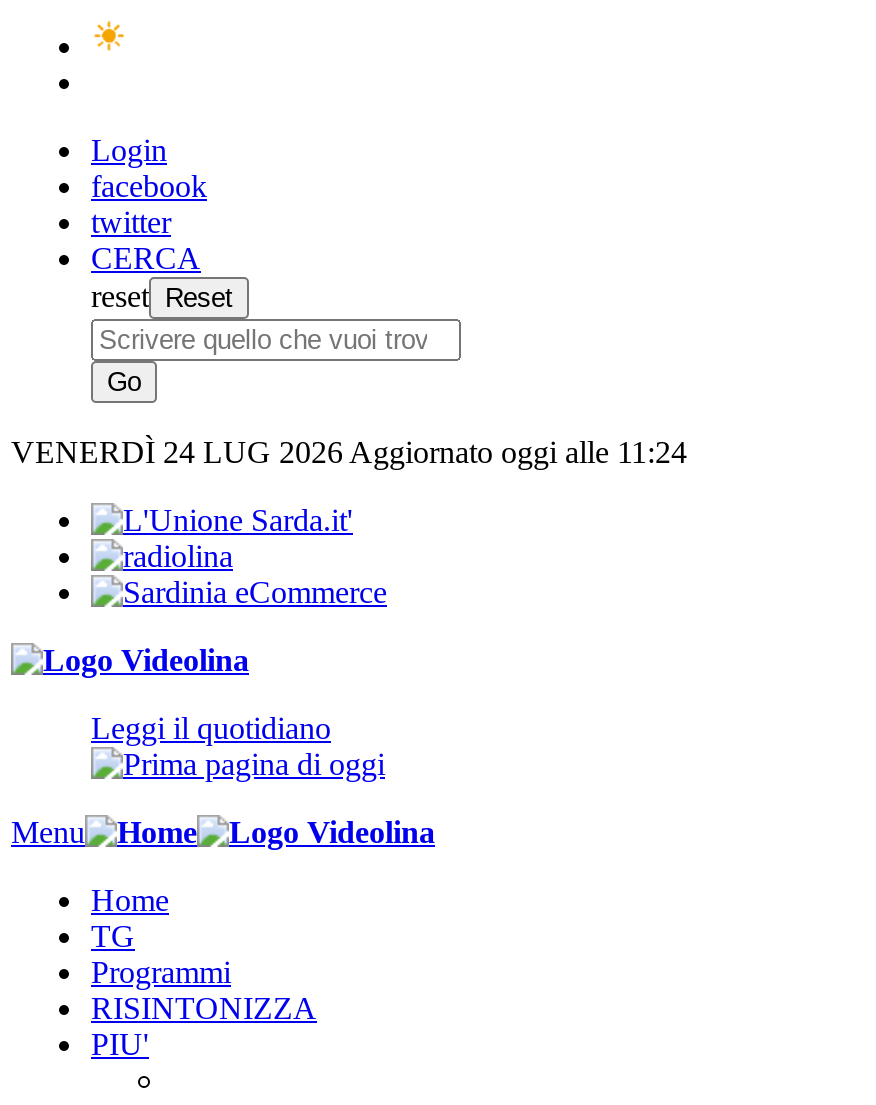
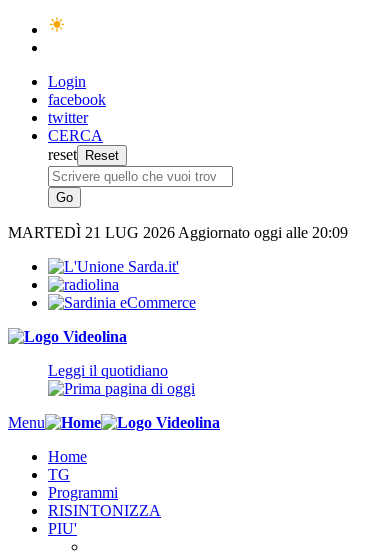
[11,435,687,469] VENERDÌ 24 LUG 2026 Aggiornato oggi alle 11:24 -> [8,224,348,241] MARTEDÌ 21 LUG 2026 Aggiornato oggi alle 20:09

